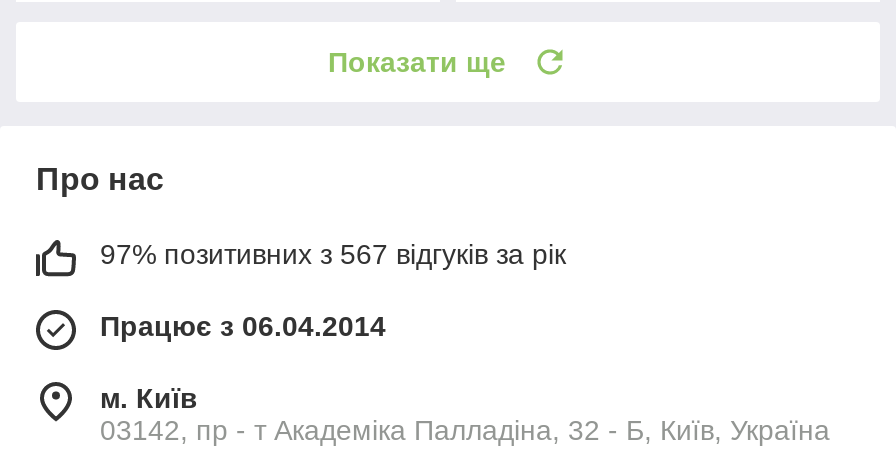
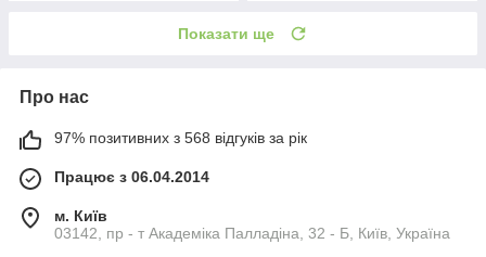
[100,238,566,270] 97% позитивних з 567 відгуків за рік -> [54,129,307,146] 97% позитивних з 568 відгуків за рік

